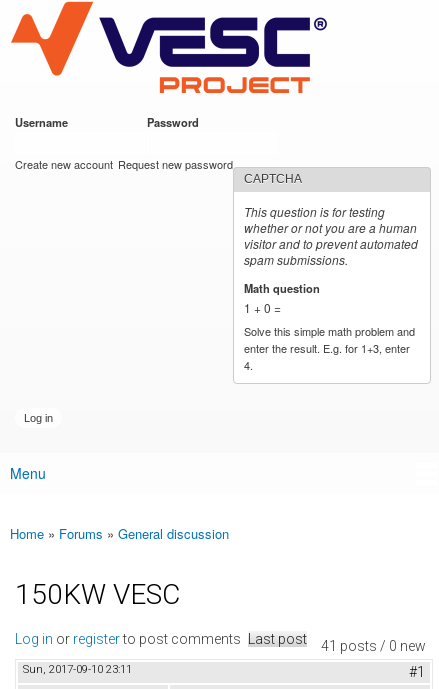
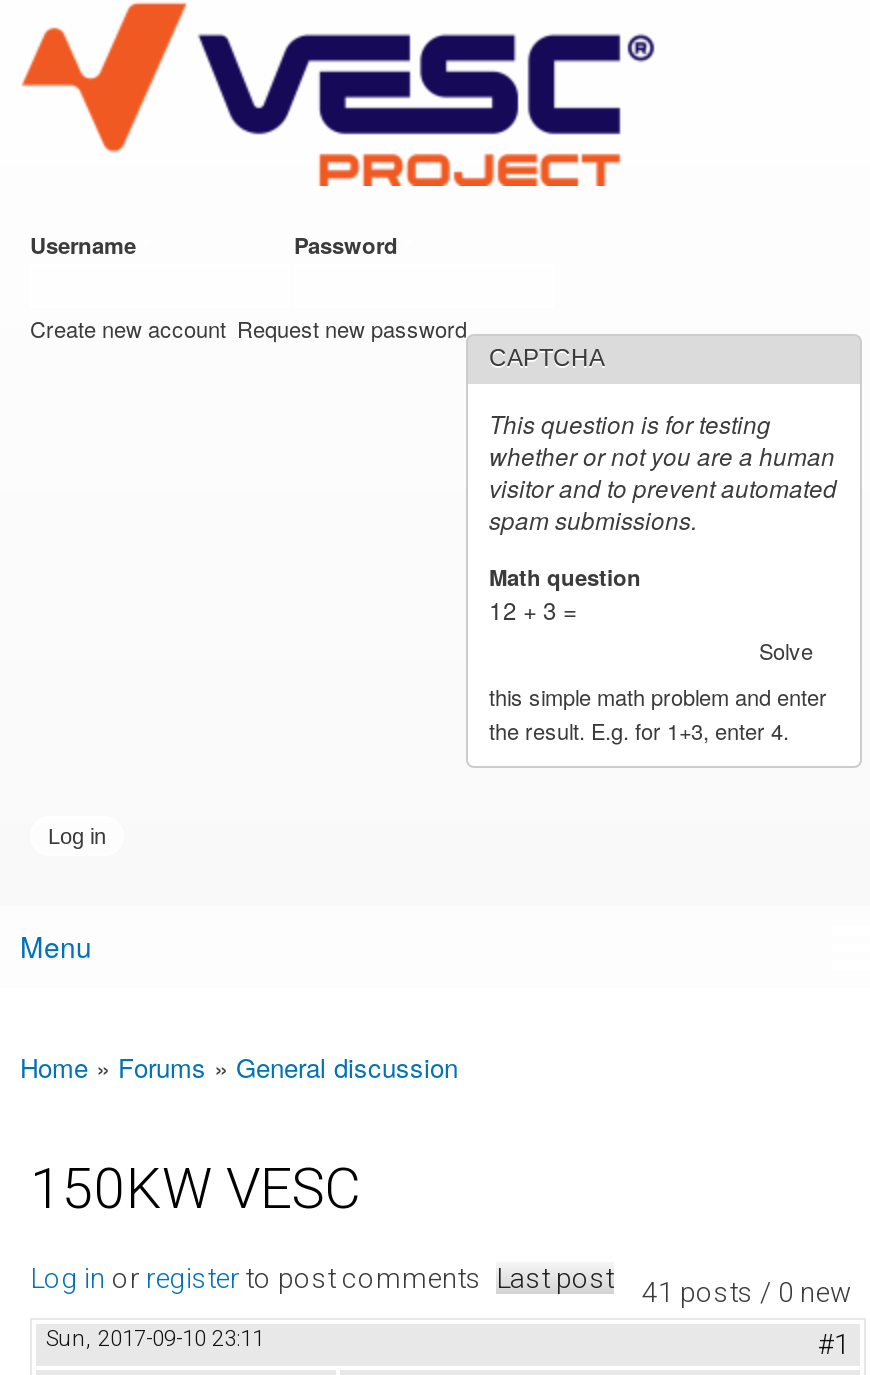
[244,299,415,373] 1 + 0 = | Solve this simple math problem and | enter the result. E.g. for 1+3, enter | 4. -> [489,592,827,746] 12 + 3 = | Solve | this simple math problem and enter | the result. E.g. for 1+3, enter 4.

